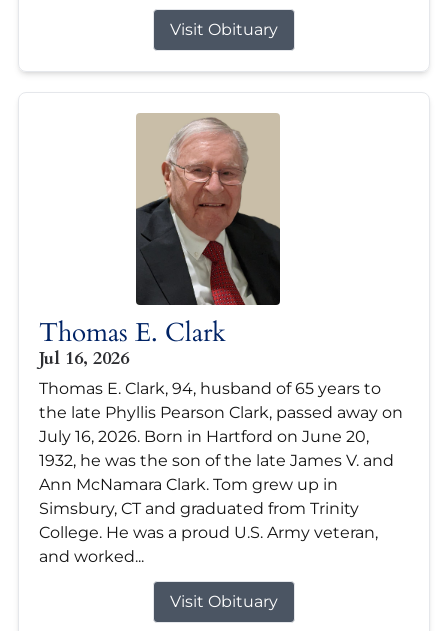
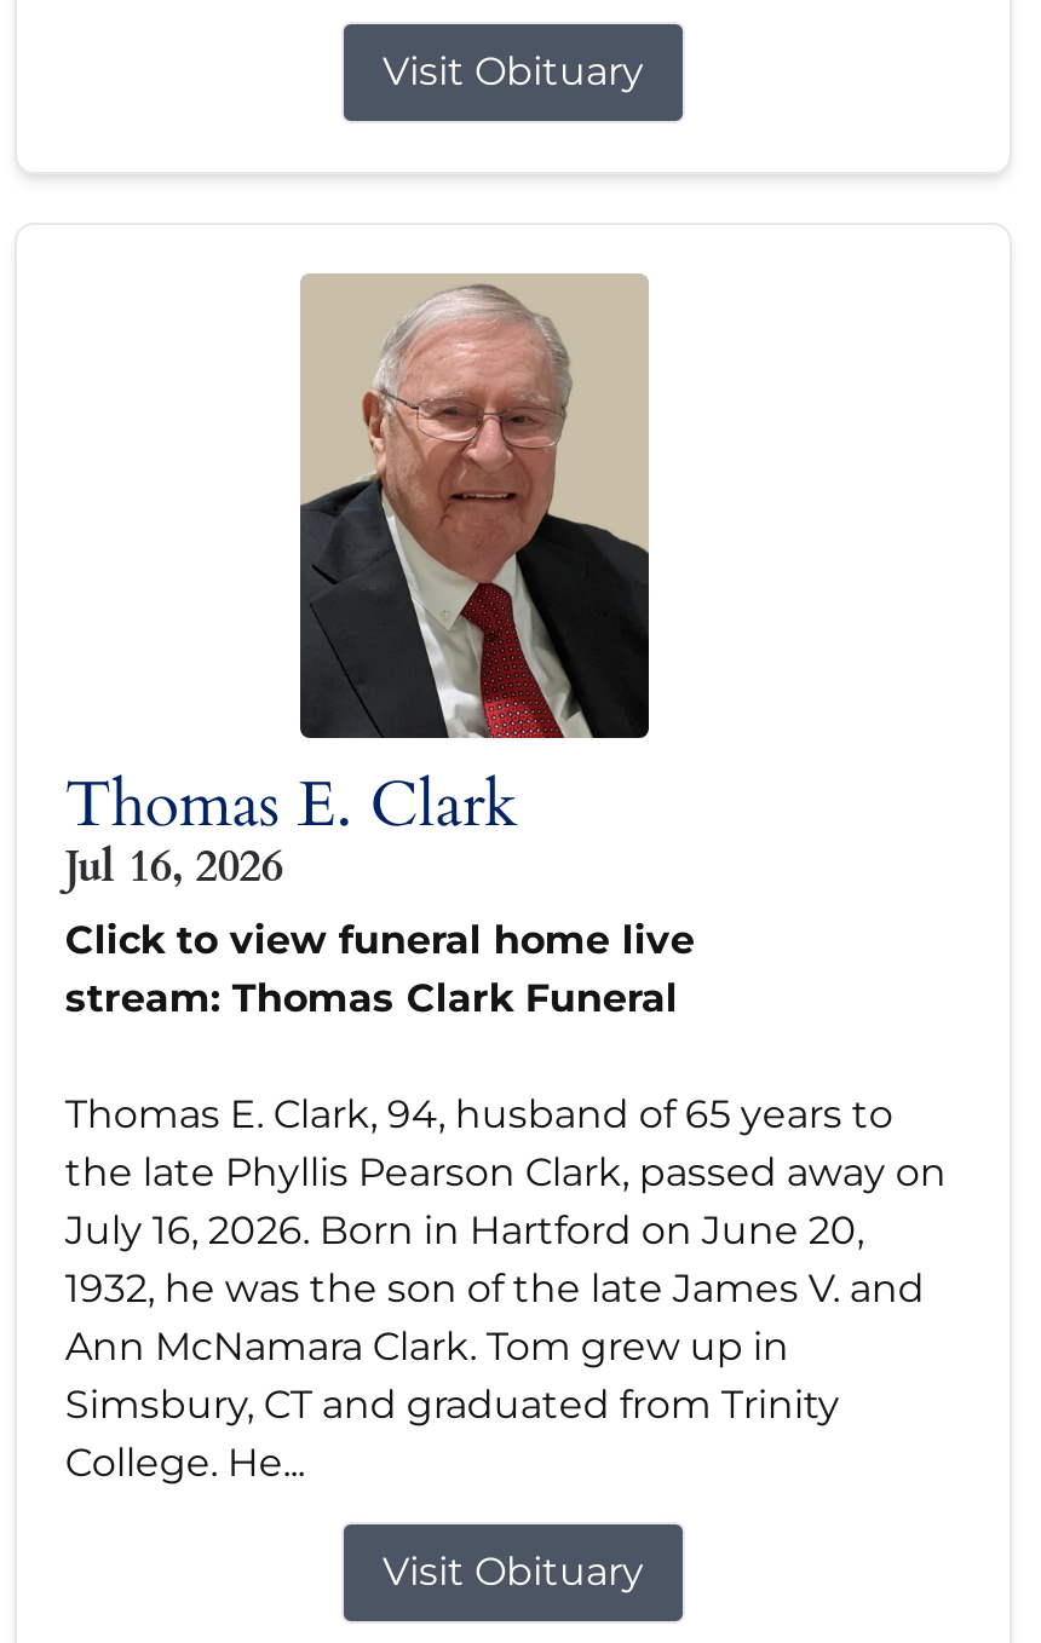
none -> [65,917,695,1021] Click to view funeral home live | stream: Thomas Clark Funeral
moved [39,379,403,518] -> [65,1091,946,1427]: Thomas E. Clark, 94, husband of 65 years to | the late Phyllis Pearson Clark, passed away on | July 16, 2026. Born in Hartford on June 20, | 1932, he was the son of the late James V. and | Ann McNamara Clark. Tom grew up in | Simsbury, CT and graduated from Trinity
[39,523,378,566] College. He was a proud U.S. Army veteran, | and worked... -> [65,1440,305,1485] College. He...

